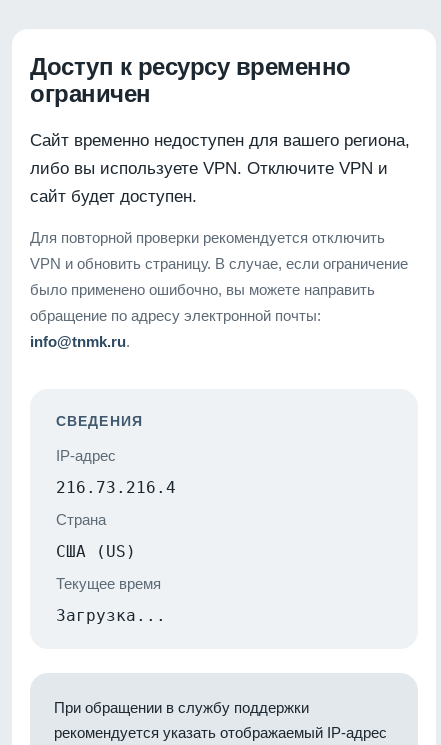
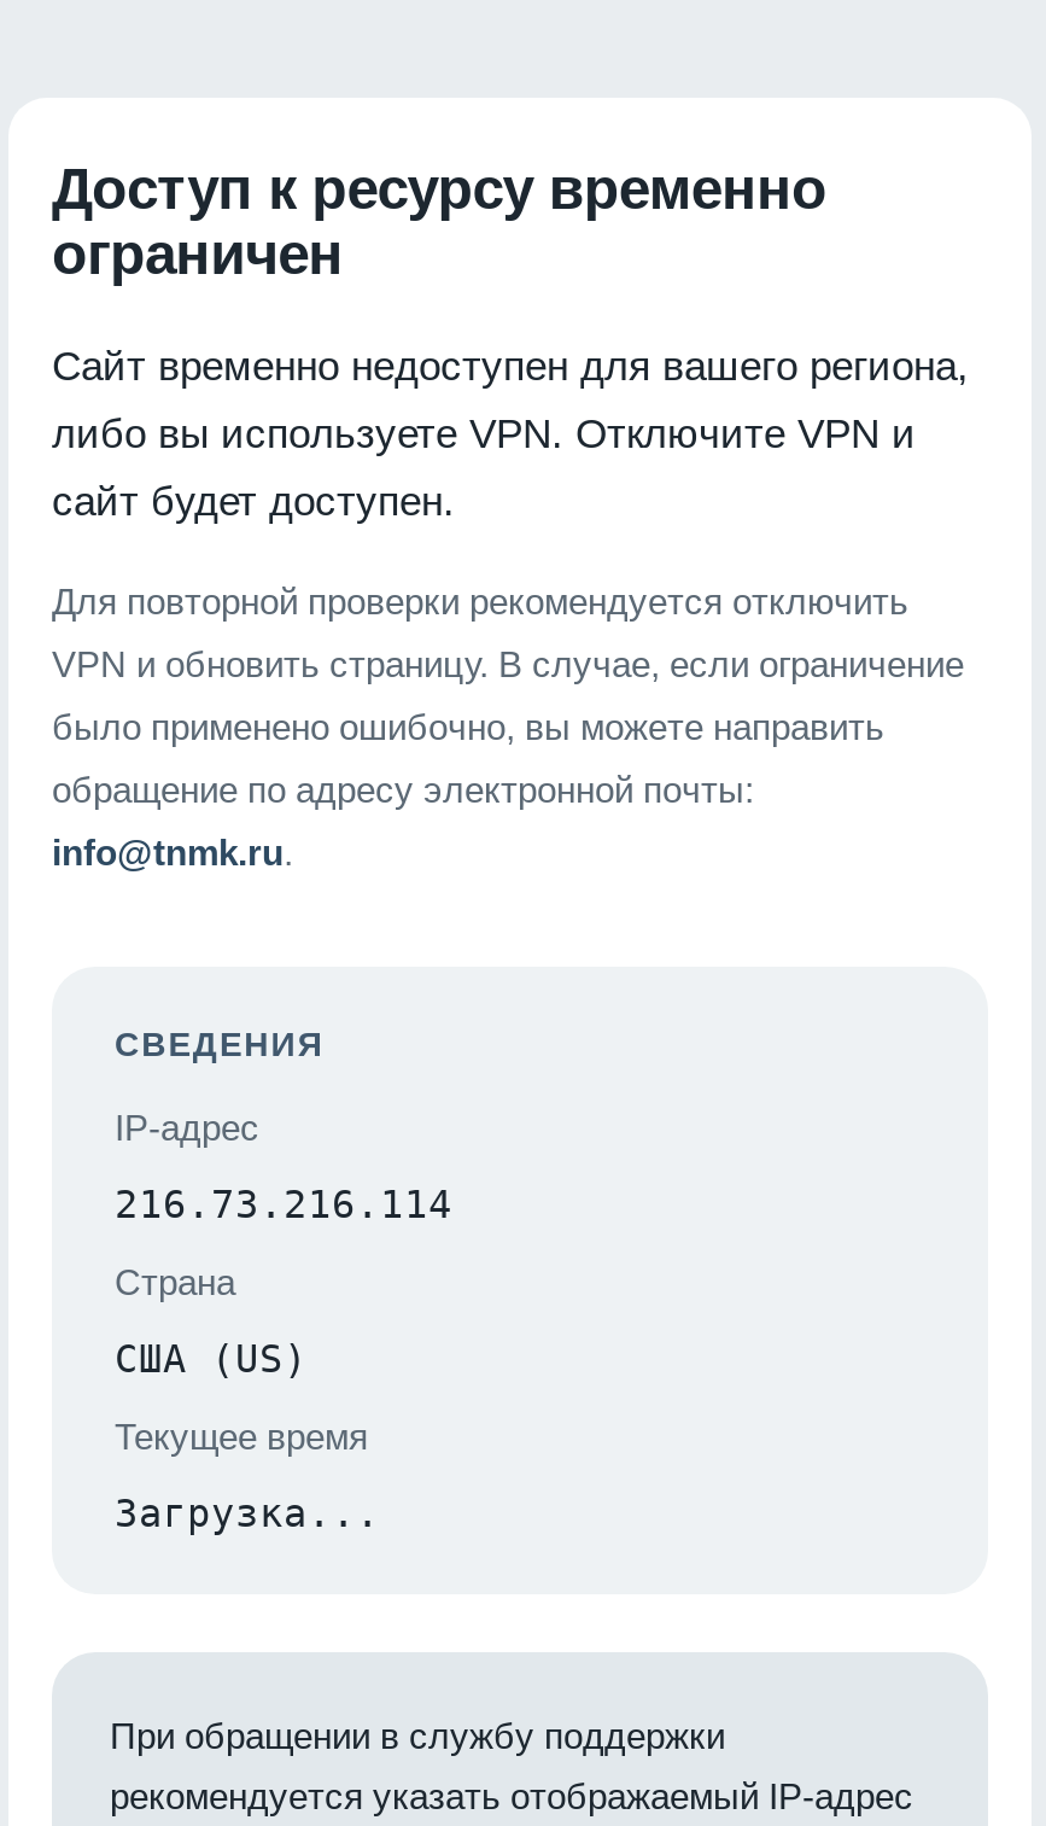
[56,477,176,496] 216.73.216.4 -> [115,1180,452,1226] 216.73.216.114

